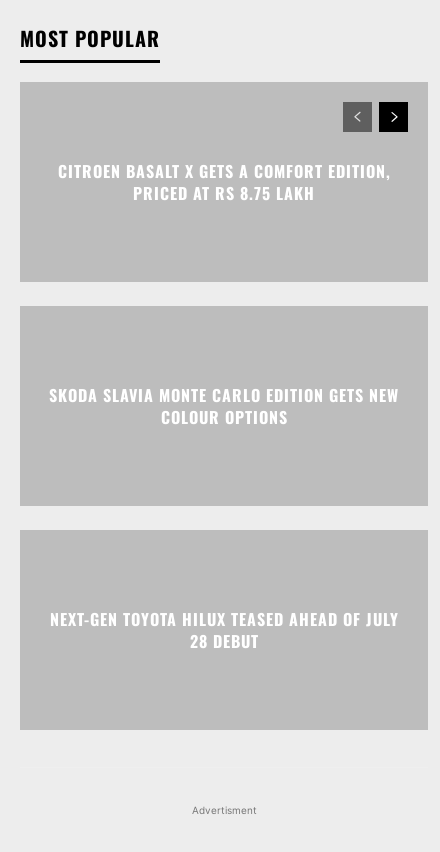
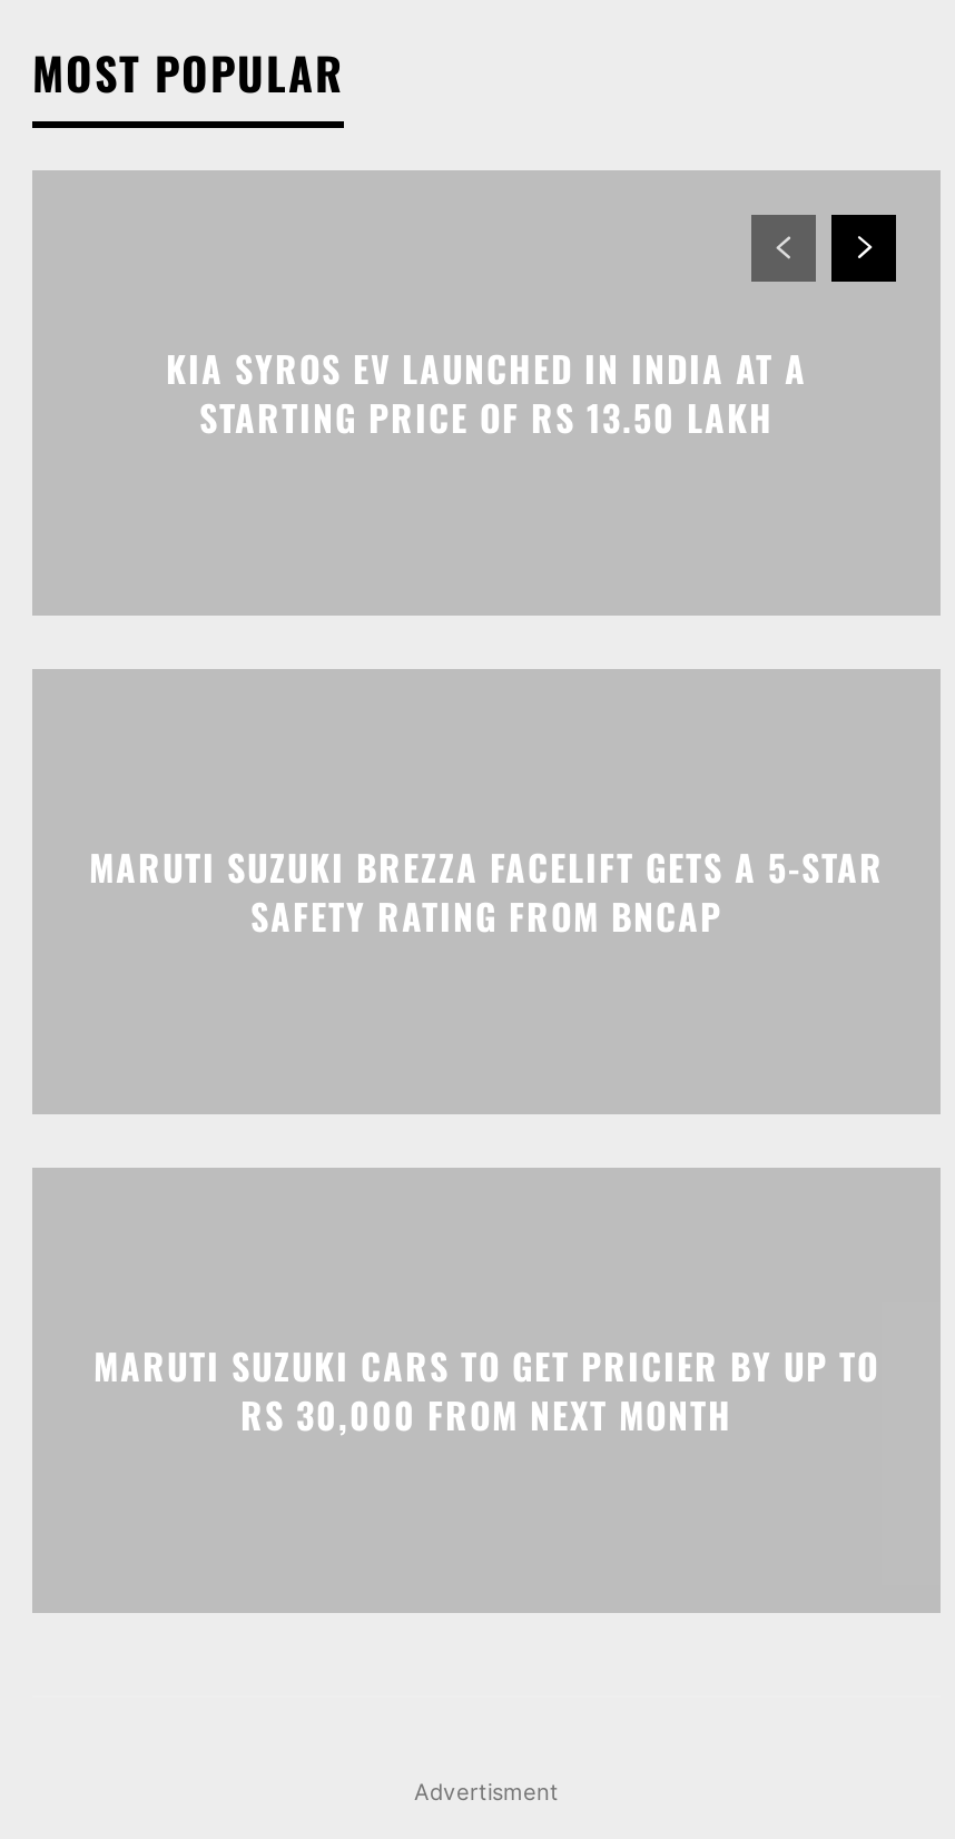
[57,159,390,205] CITROEN BASALT X GETS A COMFORT EDITION, | PRICED AT RS 8.75 LAKH -> [166,342,807,445] KIA SYROS EV LAUNCHED IN INDIA AT A | STARTING PRICE OF RS 13.50 LAKH
[49,383,399,429] SKODA SLAVIA MONTE CARLO EDITION GETS NEW | COLOUR OPTIONS -> [89,841,884,943] MARUTI SUZUKI BREZZA FACELIFT GETS A 5-STAR | SAFETY RATING FROM BNCAP
[49,607,398,653] NEXT-GEN TOYOTA HILUX TEASED AHEAD OF JULY | 28 DEBUT -> [93,1340,879,1442] MARUTI SUZUKI CARS TO GET PRICIER BY UP TO | RS 30,000 FROM NEXT MONTH

